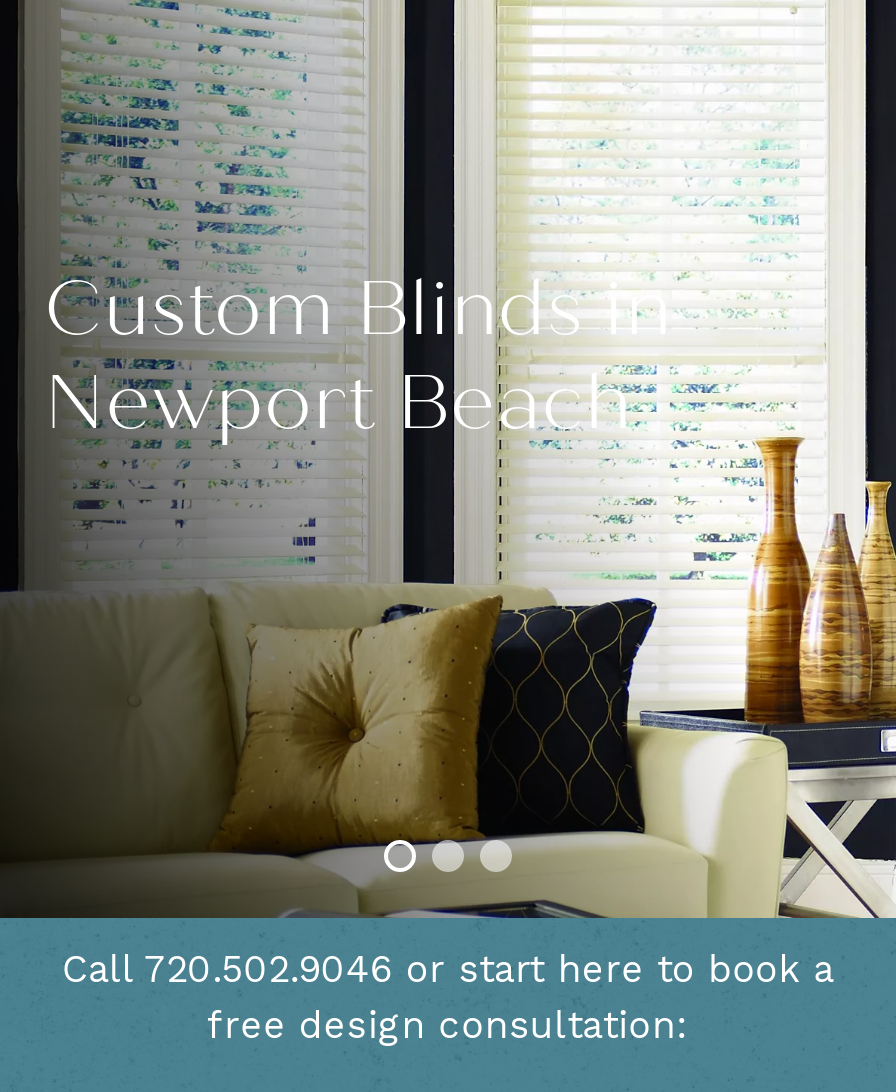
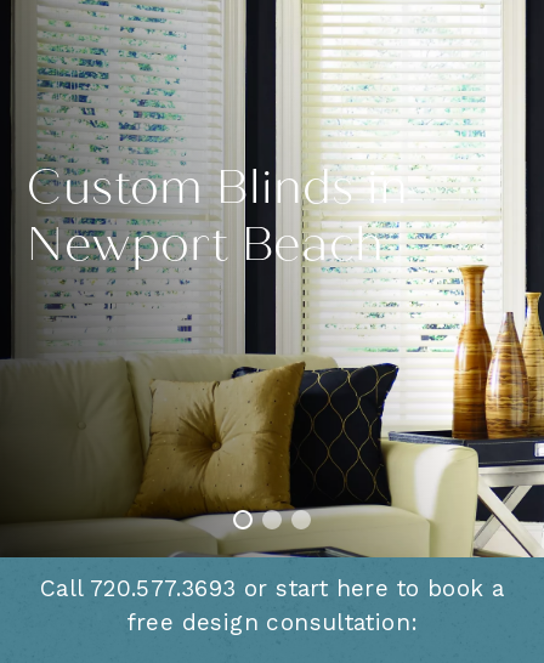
[62,947,834,993] Call 720.502.9046 or start here to book a -> [40,575,504,603] Call 720.577.3693 or start here to book a

